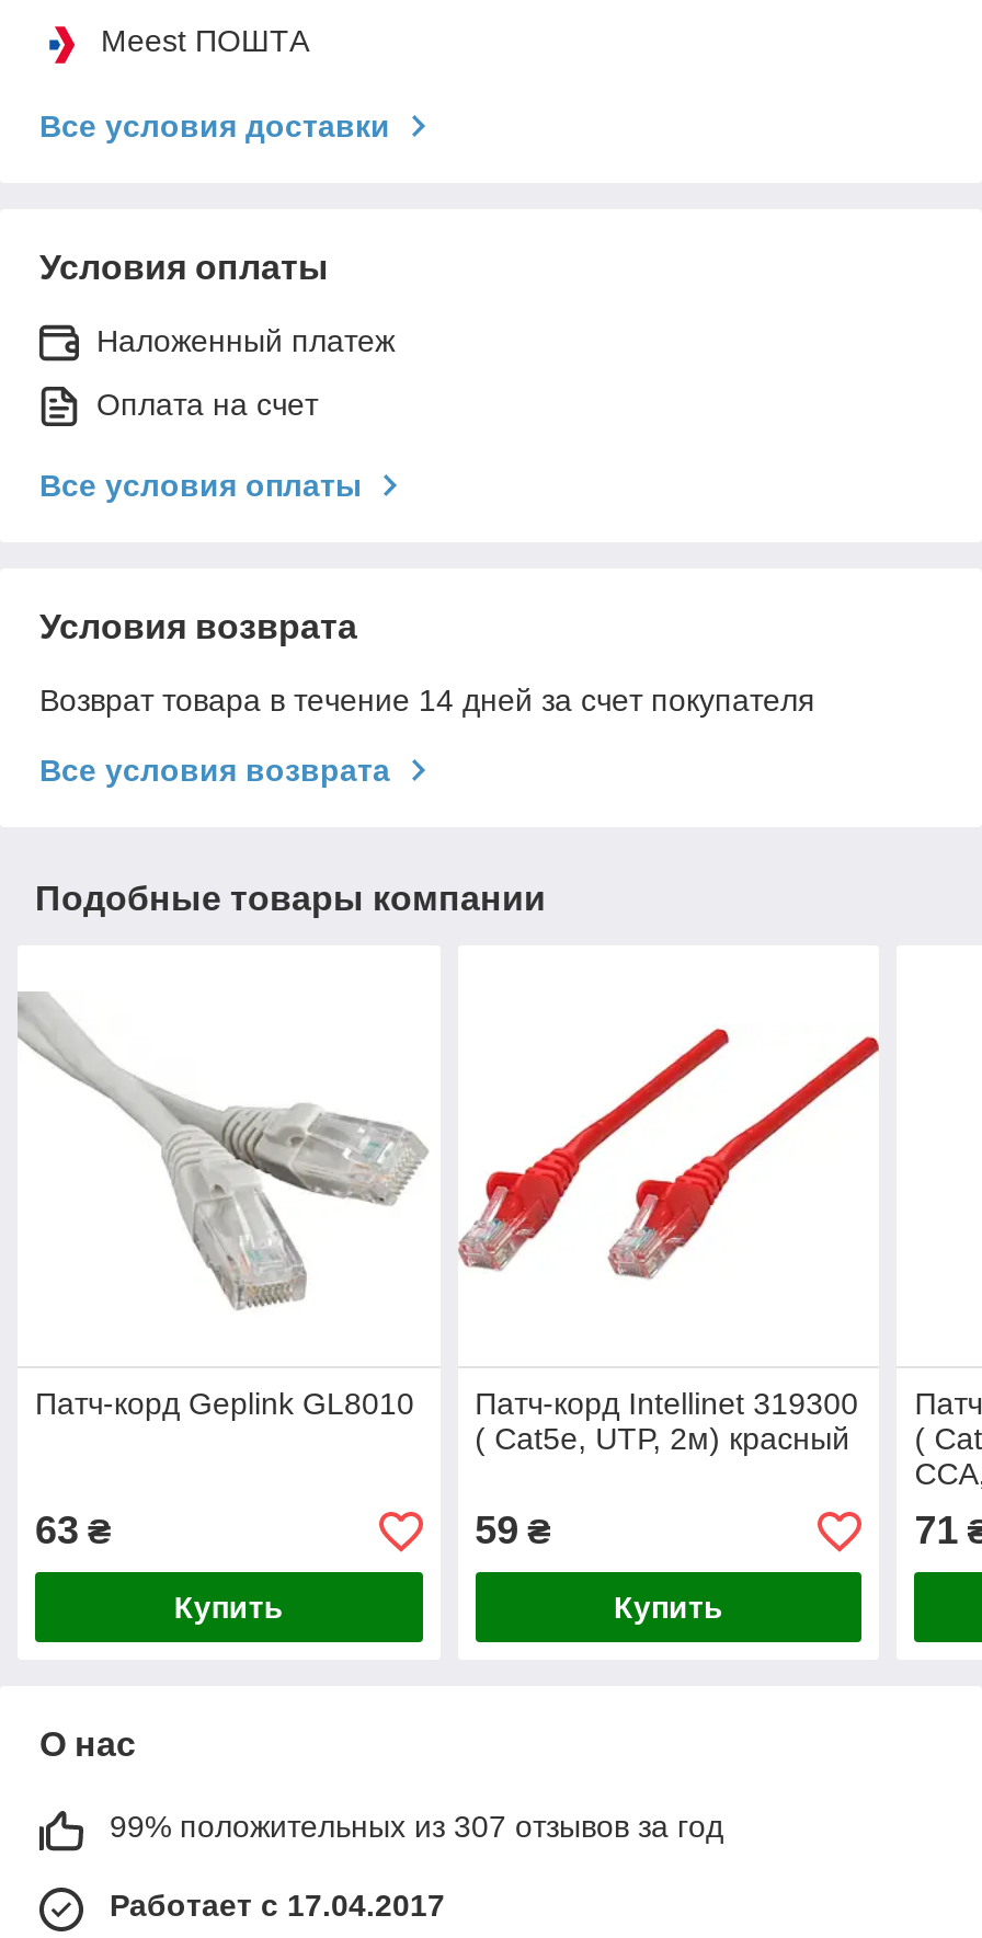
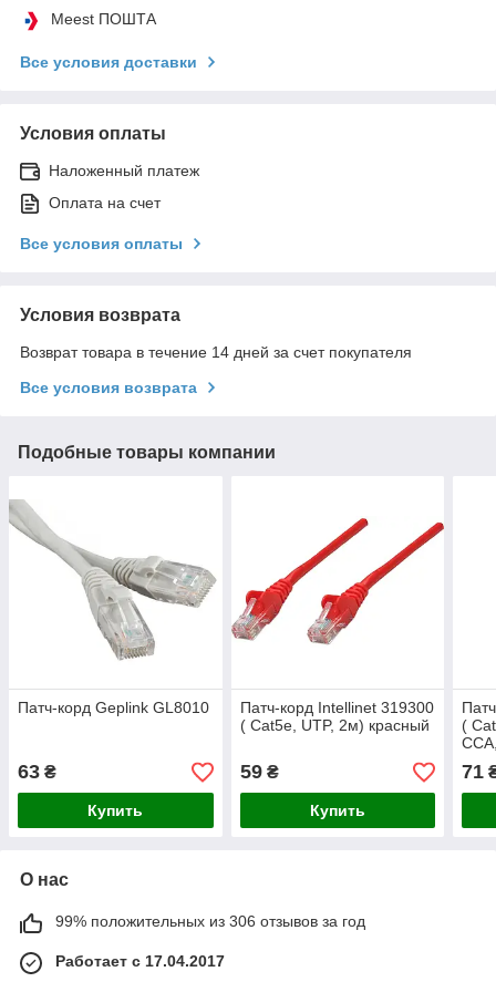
[110,1810,723,1845] 99% положительных из 307 отзывов за год -> [55,913,365,930] 99% положительных из 306 отзывов за год

